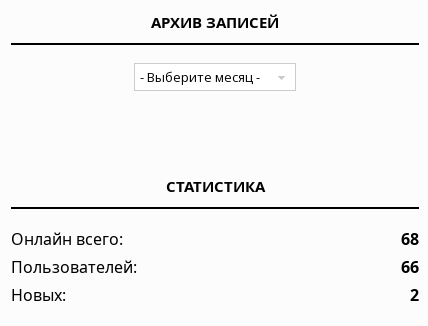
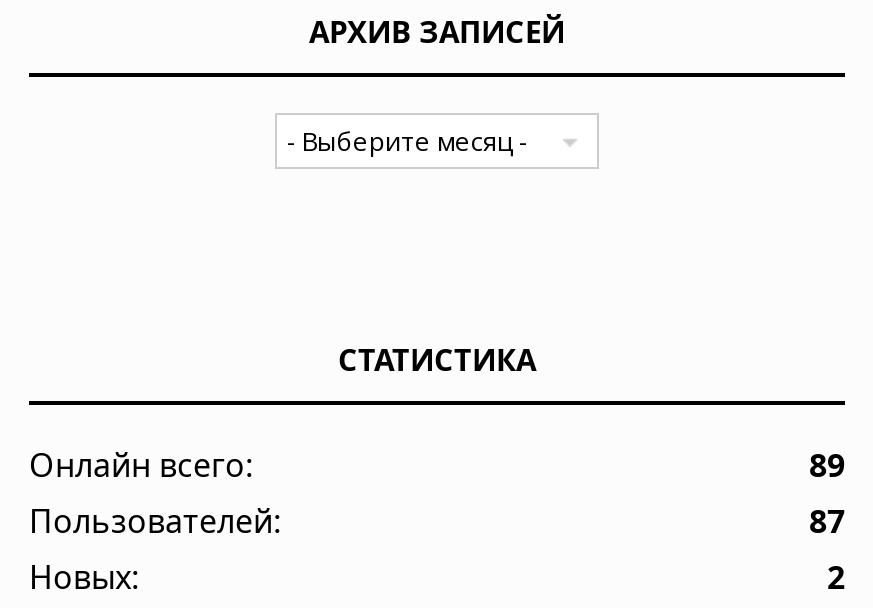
[401,228,419,250] 68 -> [809,443,845,487] 89
[401,256,419,278] 66 -> [809,499,845,543] 87

